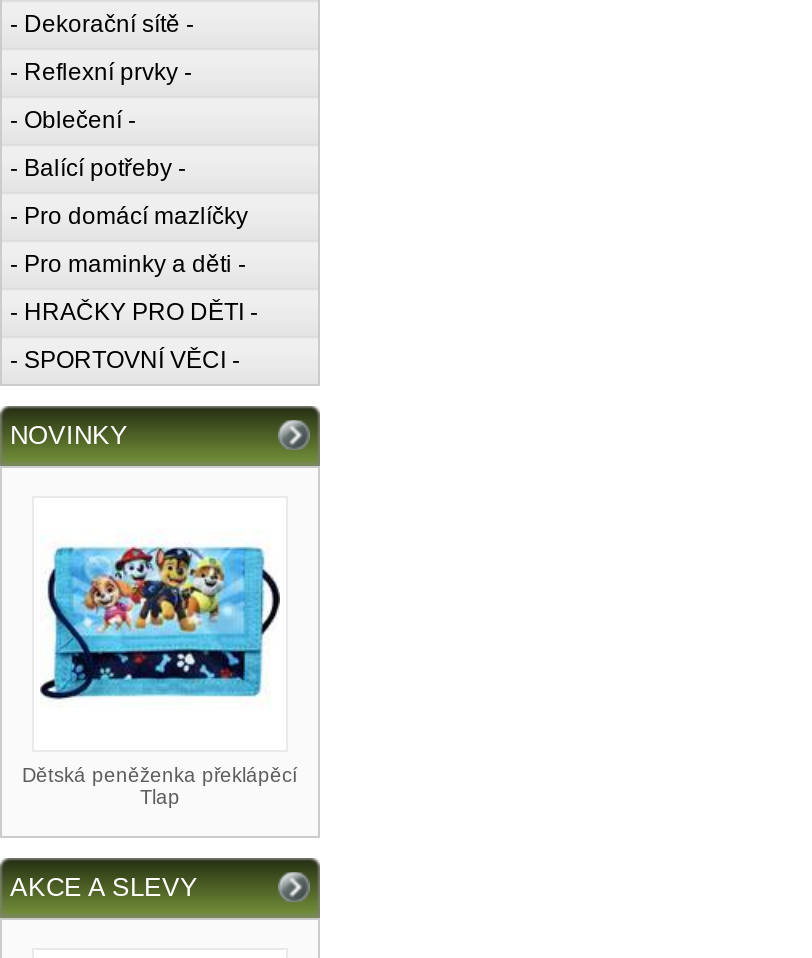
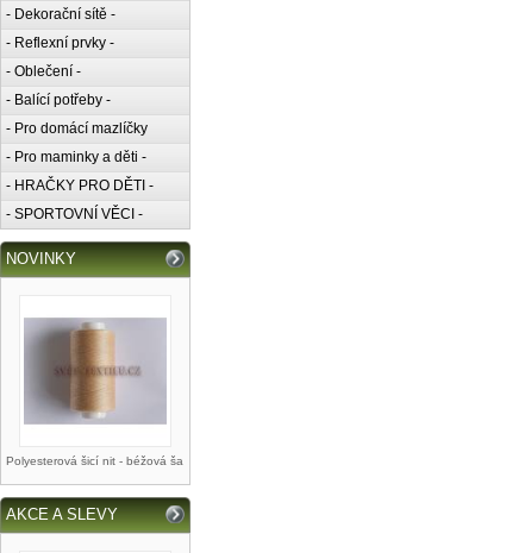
[22,544,298,808] [image] | Dětská peněženka překlápěcí | Tlap -> [7,318,184,467] [image] | Polyesterová šicí nit - béžová ša

